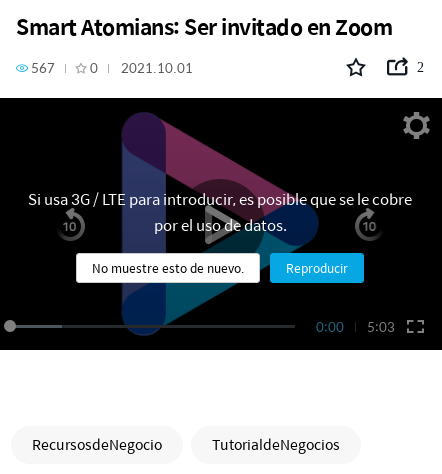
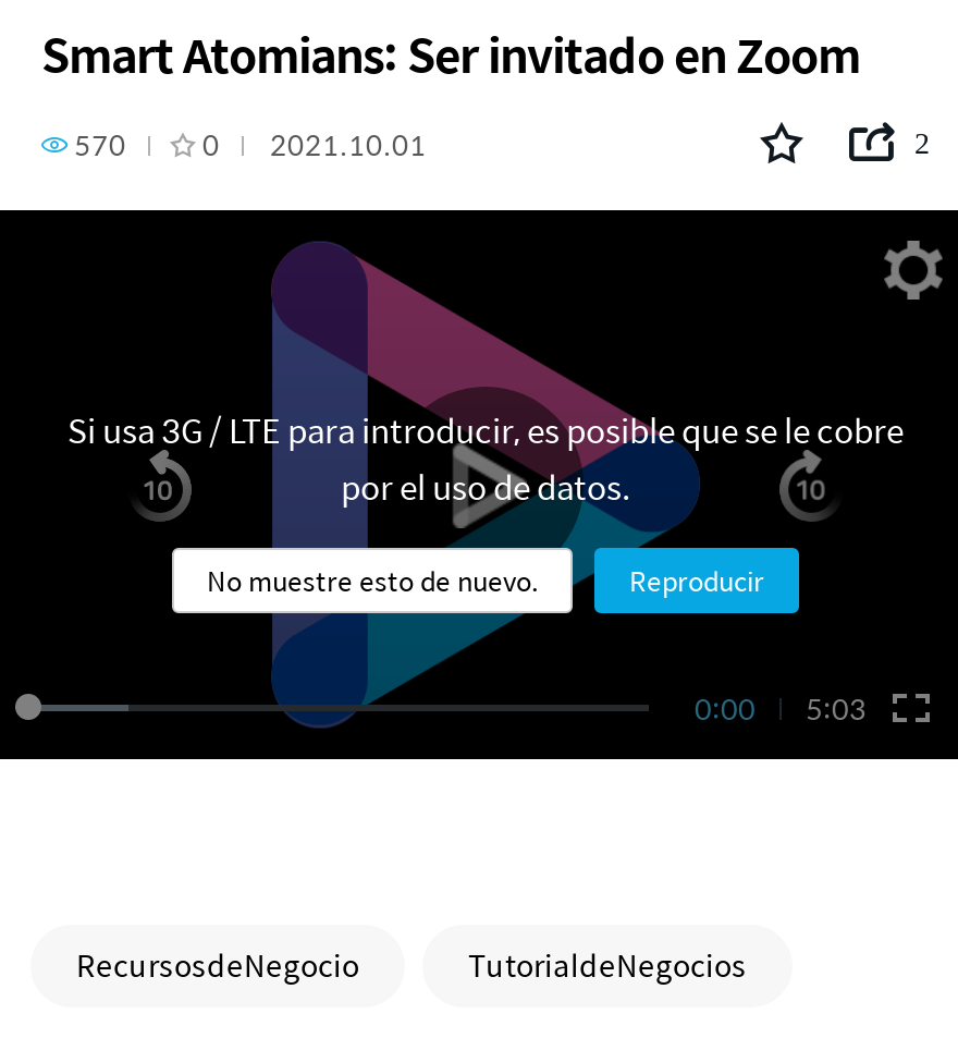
[31,57,193,78] 567 0 2021.10.01 -> [74,121,427,167] 570 0 2021.10.01

